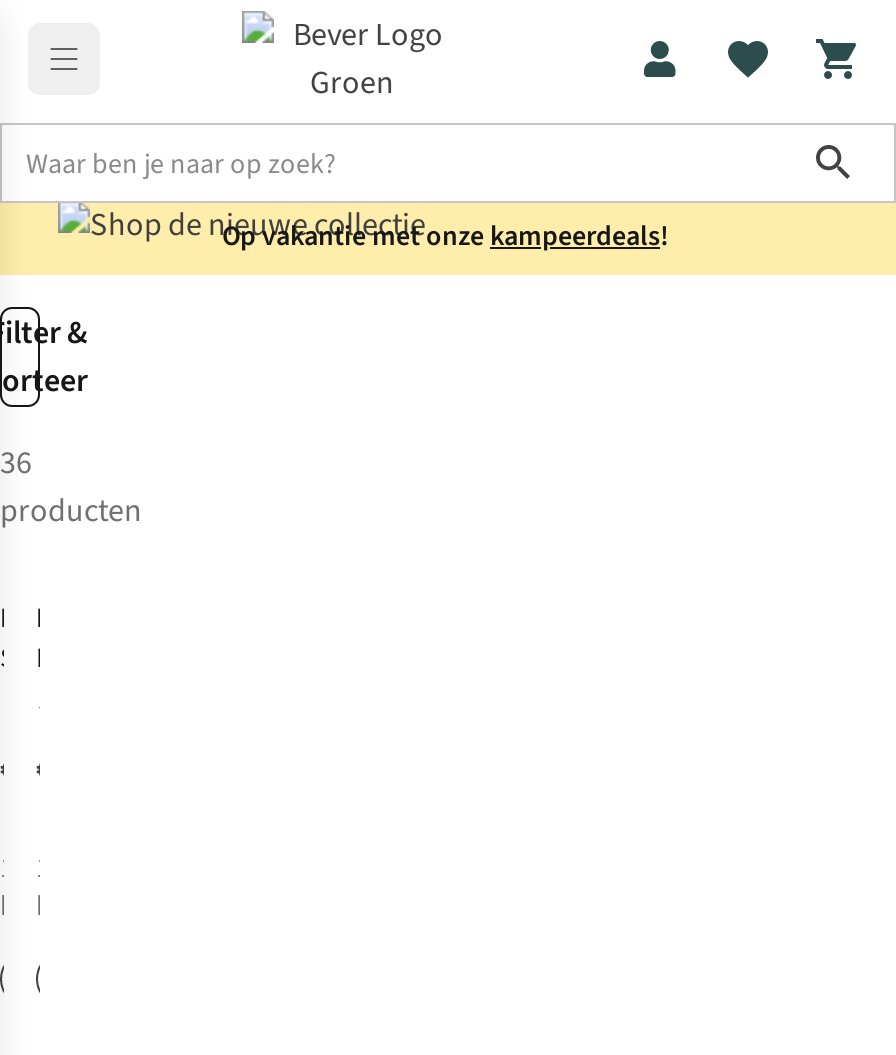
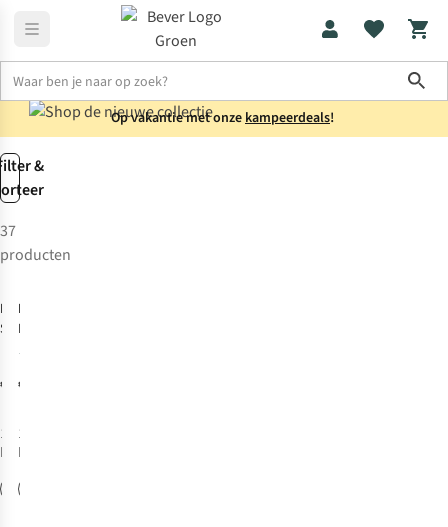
[0,441,32,485] 36 -> [0,220,16,242] 37

